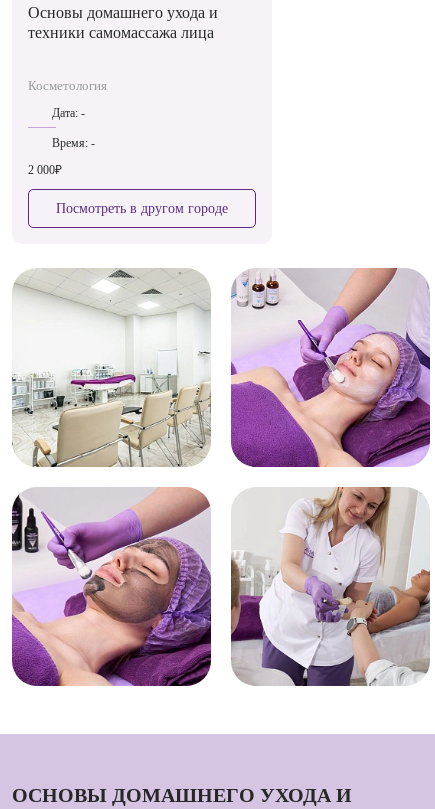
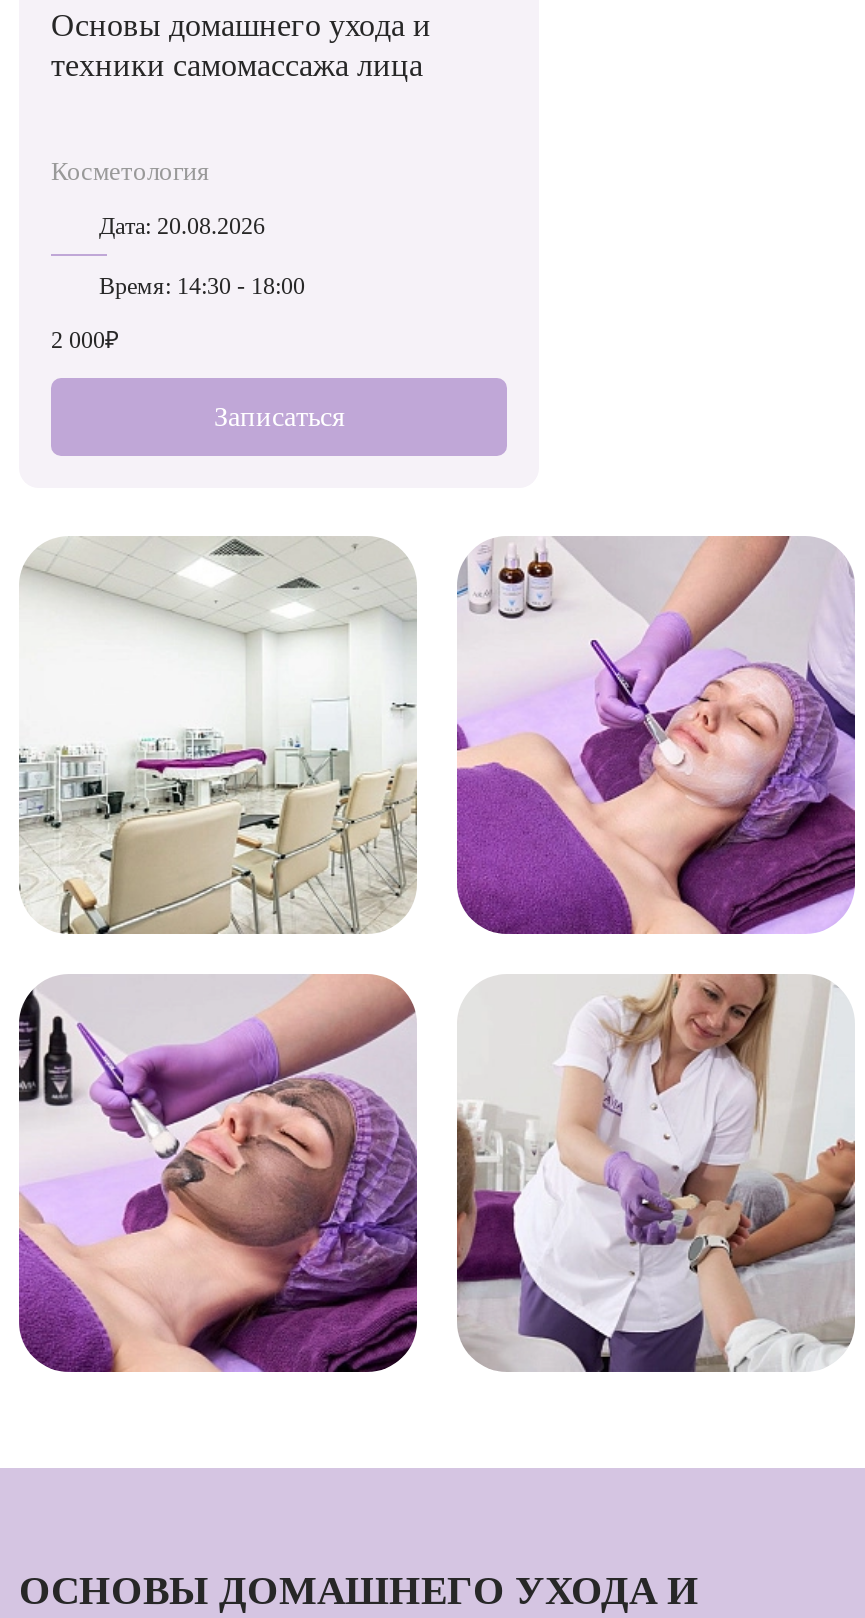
[52,106,85,120] Дата: - -> [99,212,265,240] Дата: 20.08.2026
[52,136,95,150] Время: - -> [99,272,305,300] Время: 14:30 - 18:00
[56,201,228,216] Посмотреть в другом городе -> [214,402,344,432] Записаться

